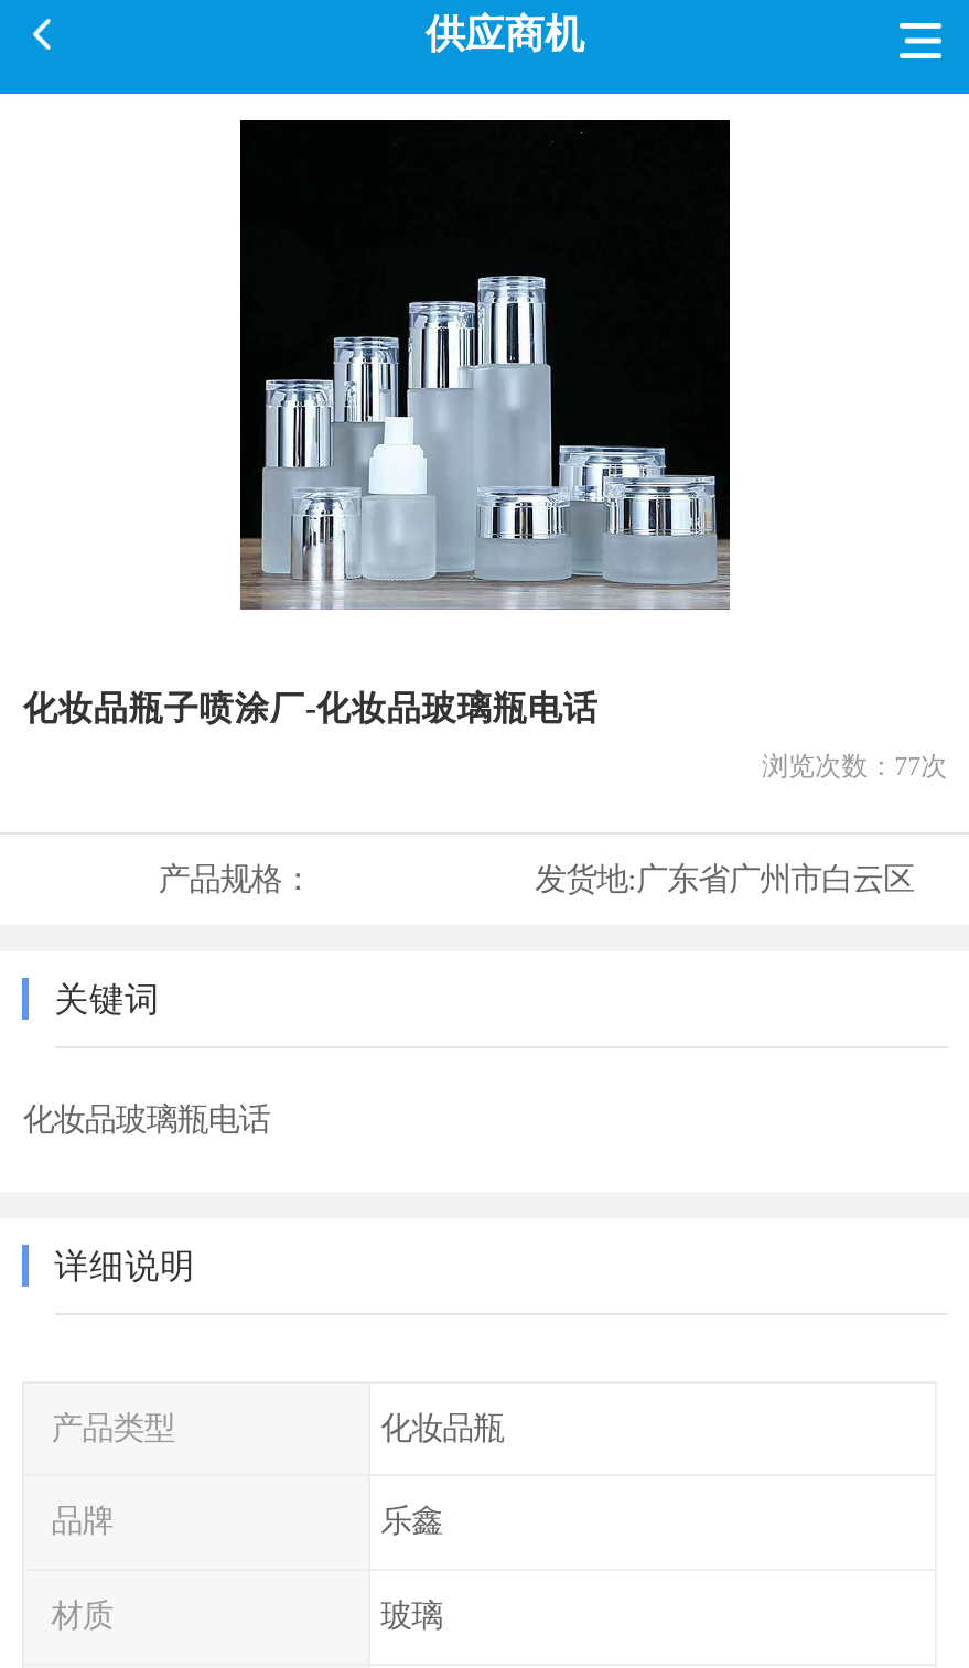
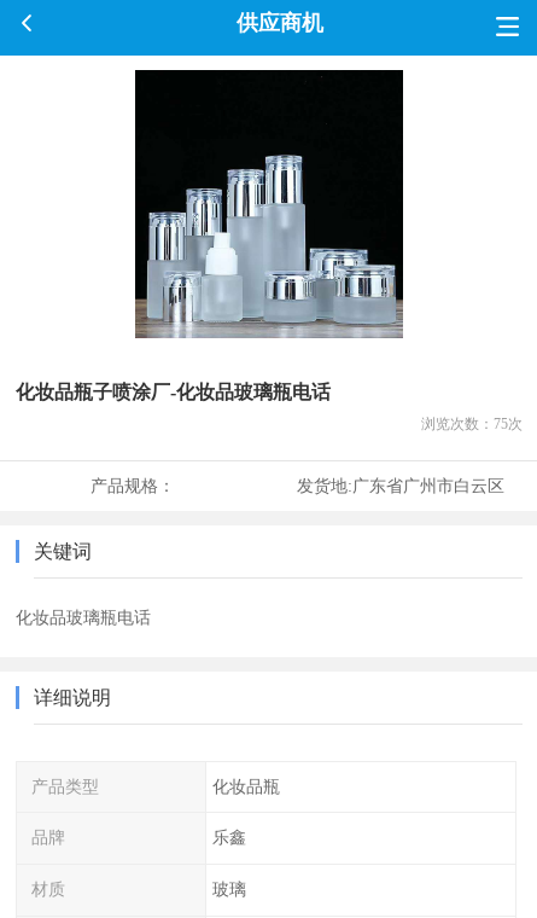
[762,750,947,781] 浏览次数：77次 -> [421,415,522,432] 浏览次数：75次

